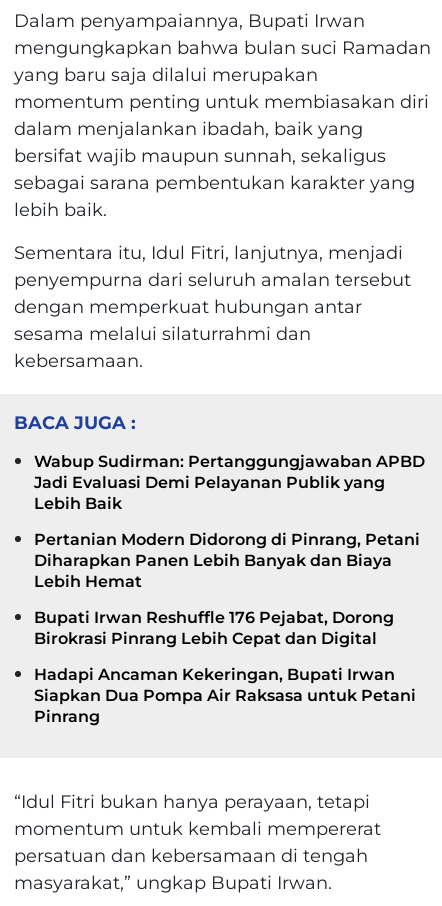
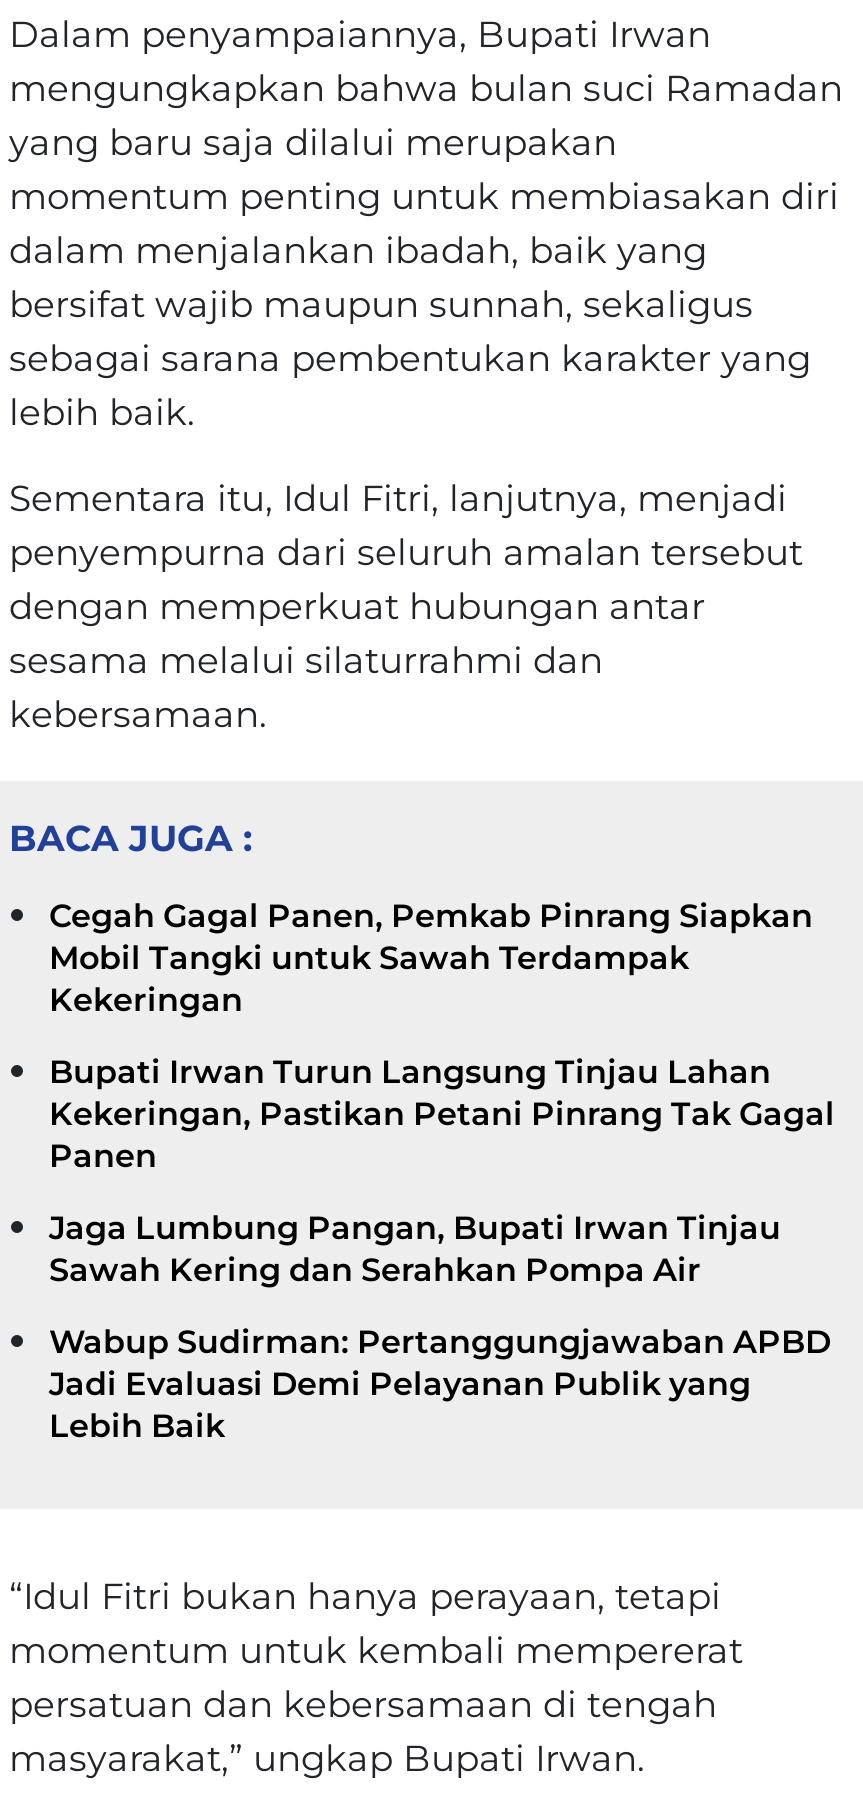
none -> [49,897,835,1289] Cegah Gagal Panen, Pemkab Pinrang Siapkan | Mobil Tangki untuk Sawah Terdampak | Kekeringan | Bupati Irwan Turun Langsung Tinjau Lahan | Kekeringan, Pastikan Petani Pinrang Tak Gagal | Panen | Jaga Lumbung Pangan, Bupati Irwan Tinjau | Sawah Kering dan Serahkan Pompa Air
moved [34,452,425,513] -> [49,1323,831,1445]: Wabup Sudirman: Pertanggungjawaban APBD | Jadi Evaluasi Demi Pelayanan Publik yang | Lebih Baik
[34,530,420,726] Pertanian Modern Didorong di Pinrang, Petani | Diharapkan Panen Lebih Banyak dan Biaya | Lebih Hemat | Bupati Irwan Reshuffle 176 Pejabat, Dorong | Birokrasi Pinrang Lebih Cepat dan Digital | Hadapi Ancaman Kekeringan, Bupati Irwan | Siapkan Dua Pompa Air Raksasa untuk Petani | Pinrang -> none

